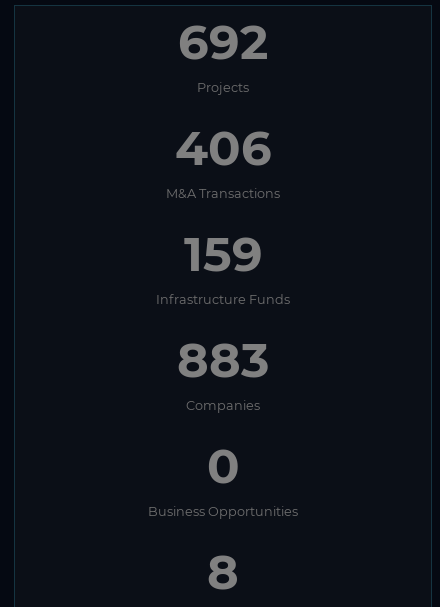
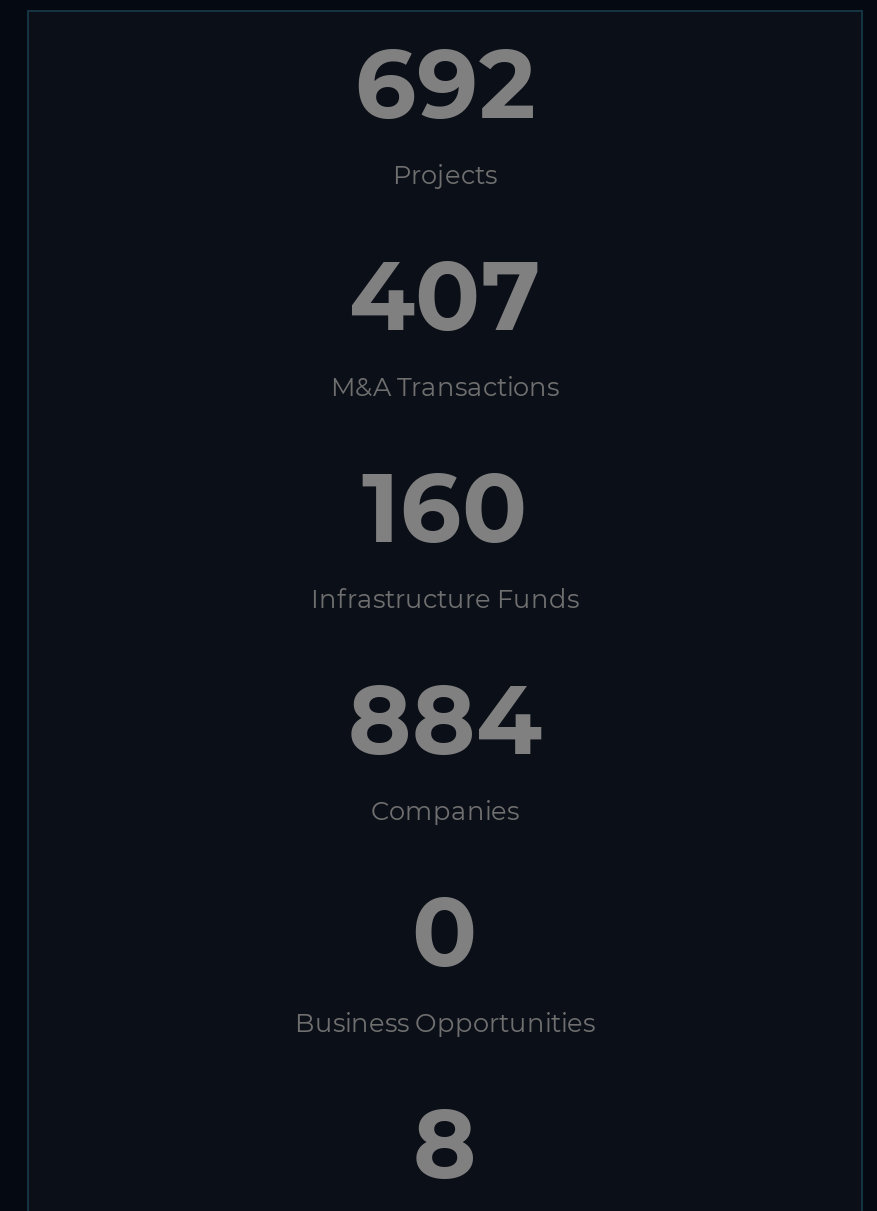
[174,119,271,177] 406 -> [349,239,541,355] 407
[183,225,262,283] 159 -> [362,451,528,567] 160
[177,331,269,389] 883 -> [348,663,542,779] 884

